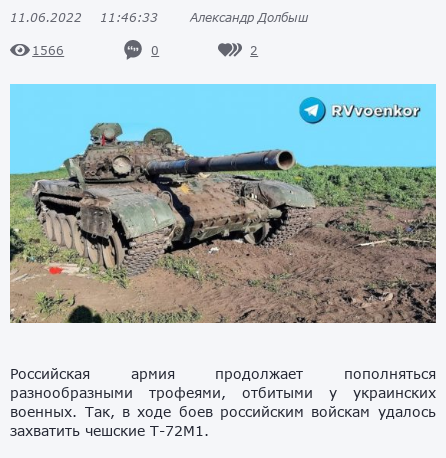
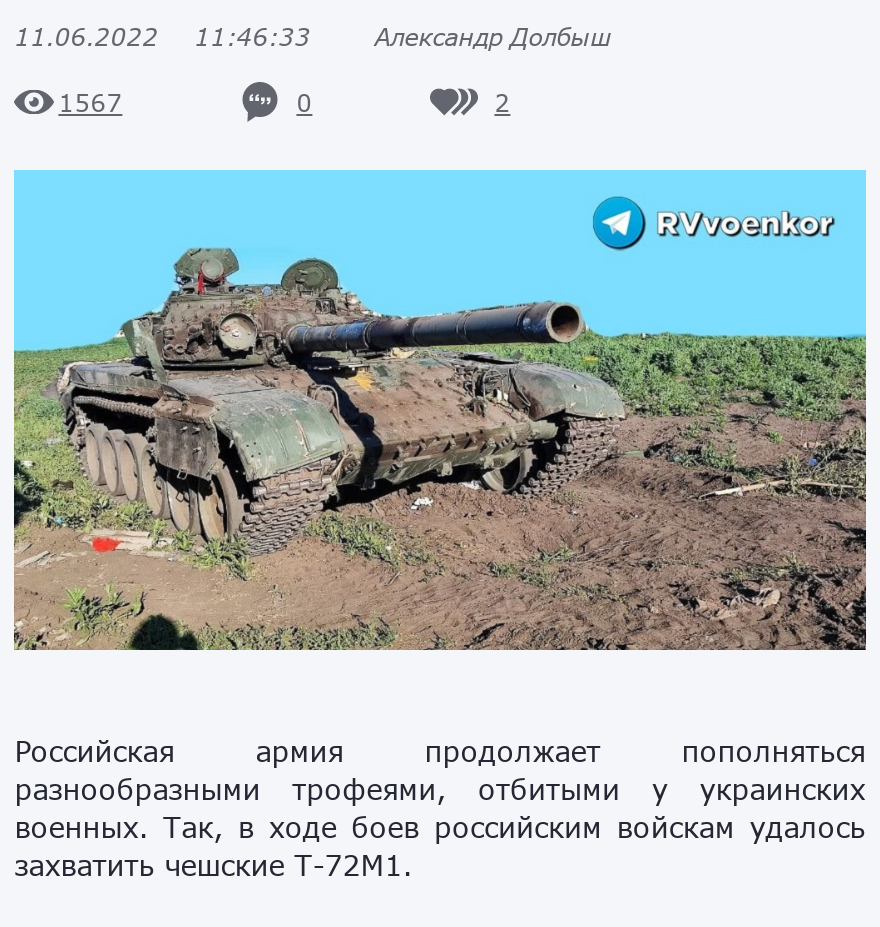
[32,43,64,58] 1566 -> [58,88,122,118] 1567

